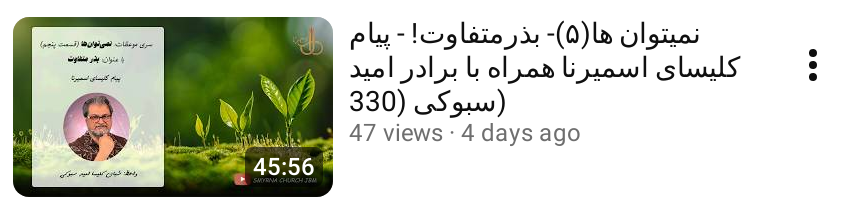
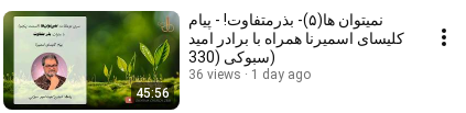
[349,118,443,146] 47 views -> [188,66,241,82] 36 views
[461,118,581,146] 4 days ago -> [251,66,311,82] 1 day ago

